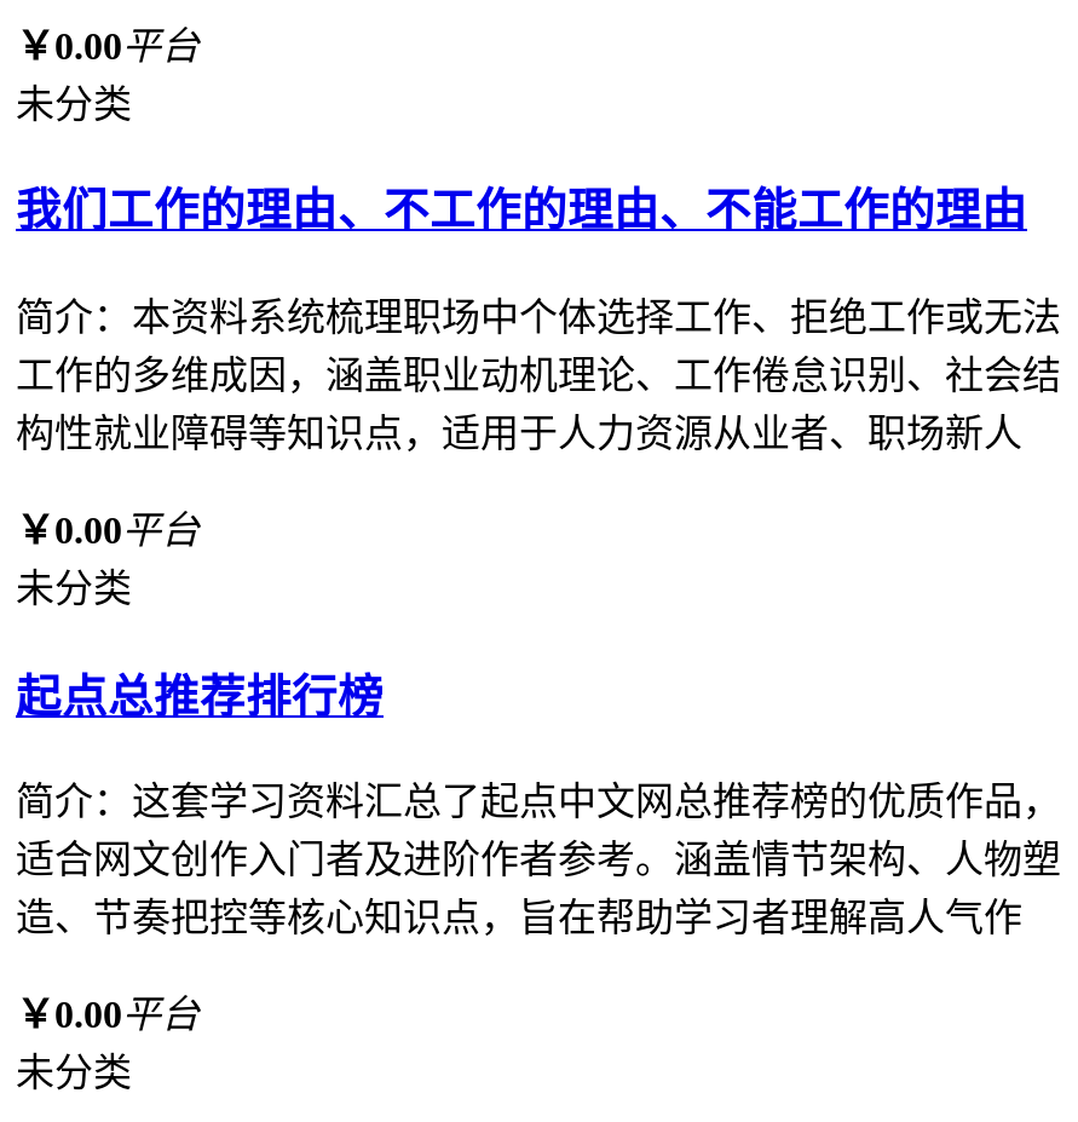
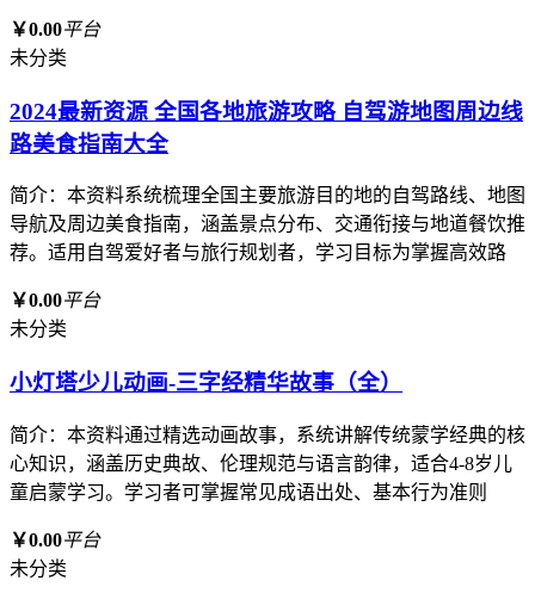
[16,185,1027,236] 我们工作的理由、不工作的理由、不能工作的理由 -> [10,98,523,156] 2024最新资源 全国各地旅游攻略 自驾游地图周边线 | 路美食指南大全
[16,296,1061,453] 简介：本资料系统梳理职场中个体选择工作、拒绝工作或无法 | 工作的多维成因，涵盖职业动机理论、工作倦怠识别、社会结 | 构性就业障碍等知识点，适用于人力资源从业者、职场新人 -> [10,185,525,263] 简介：本资料系统梳理全国主要旅游目的地的自驾路线、地图 | 导航及周边美食指南，涵盖景点分布、交通衔接与地道餐饮推 | 荐。适用自驾爱好者与旅行规划者，学习目标为掌握高效路
[16,671,384,721] 起点总推荐排行榜 -> [10,370,402,395] 小灯塔少儿动画-三字经精华故事（全）
[16,781,1061,939] 简介：这套学习资料汇总了起点中文网总推荐榜的优质作品， | 适合网文创作入门者及进阶作者参考。涵盖情节架构、人物塑 | 造、节奏把控等核心知识点，旨在帮助学习者理解高人气作 -> [10,424,525,502] 简介：本资料通过精选动画故事，系统讲解传统蒙学经典的核 | 心知识，涵盖历史典故、伦理规范与语言韵律，适合4-8岁儿 | 童启蒙学习。学习者可掌握常见成语出处、基本行为准则

